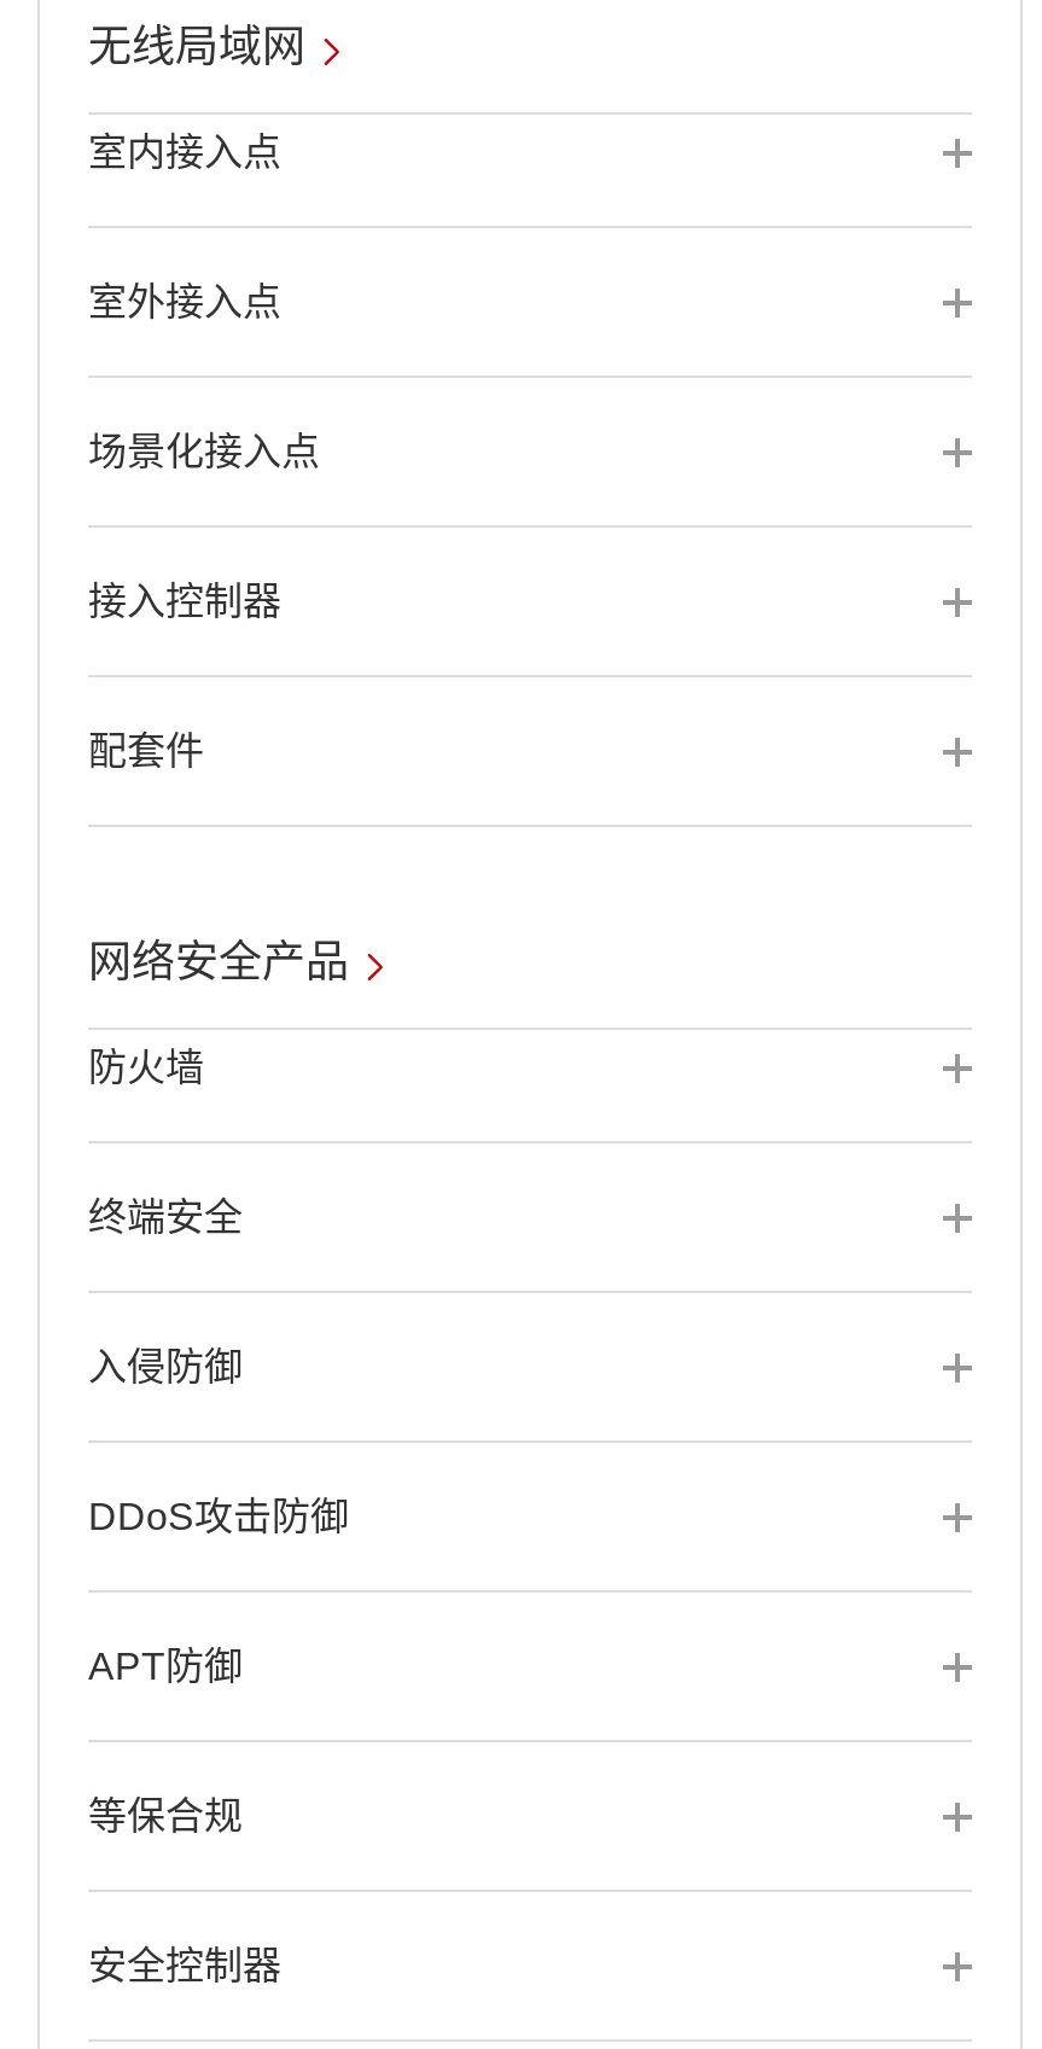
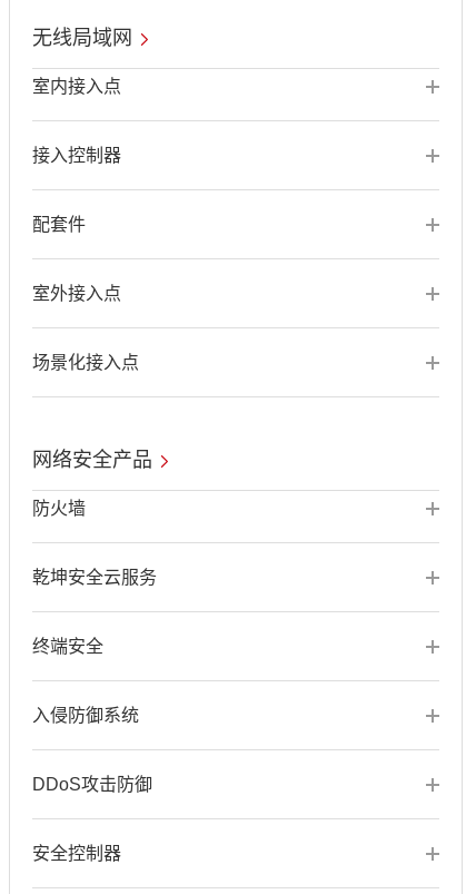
moved [88,281,281,322] -> [32,284,121,303]: 室外接入点
moved [88,431,320,472] -> [32,353,139,372]: 场景化接入点
moved [88,581,281,772] -> [32,146,121,234]: 接入控制器 | 配套件
none -> [32,568,157,587] 乾坤安全云服务
moved [88,1197,243,1238] -> [32,637,103,656]: 终端安全
[88,1346,243,1387] 入侵防御 -> [32,706,139,725] 入侵防御系统
moved [88,1496,349,1537] -> [32,775,152,794]: DDoS攻击防御
[88,1646,243,1687] APT防御 -> none
[88,1795,243,1836] 等保合规 -> none

